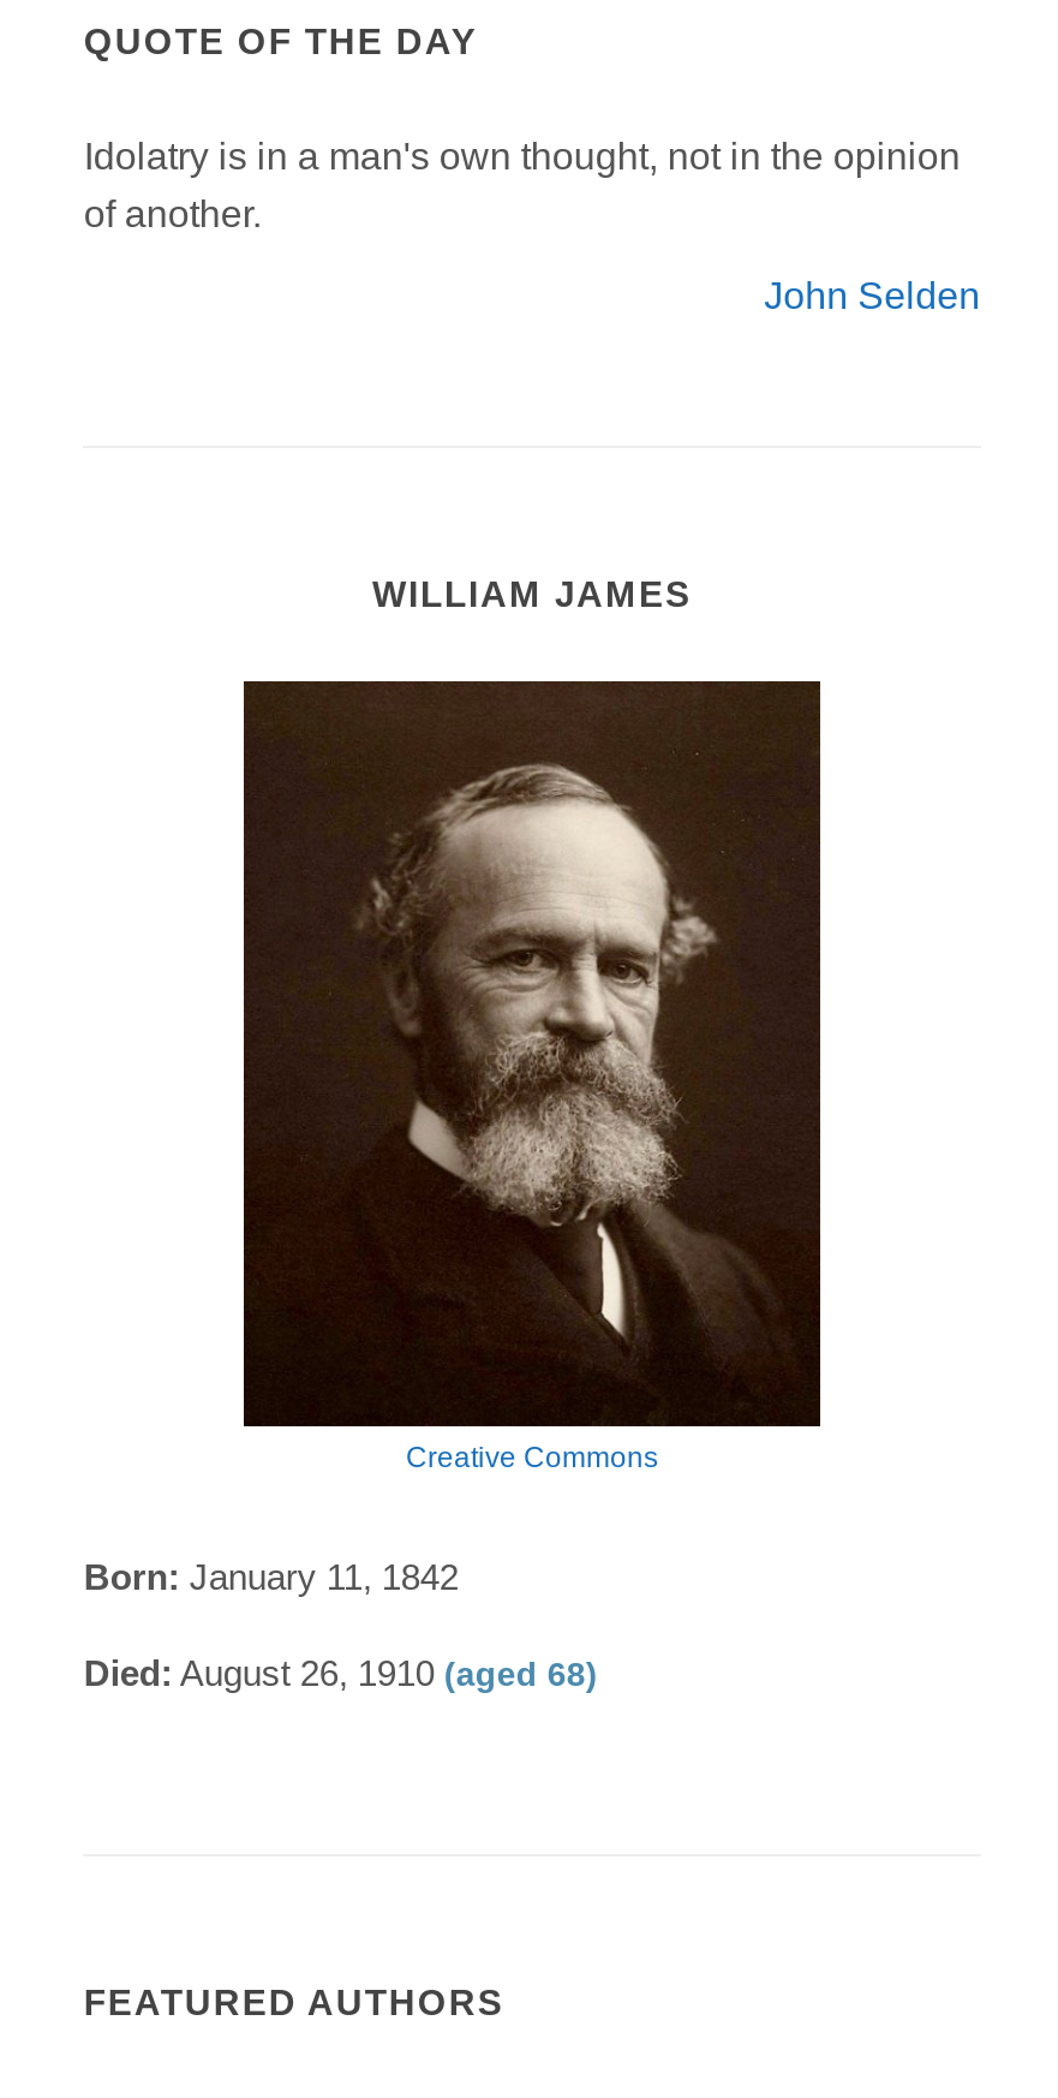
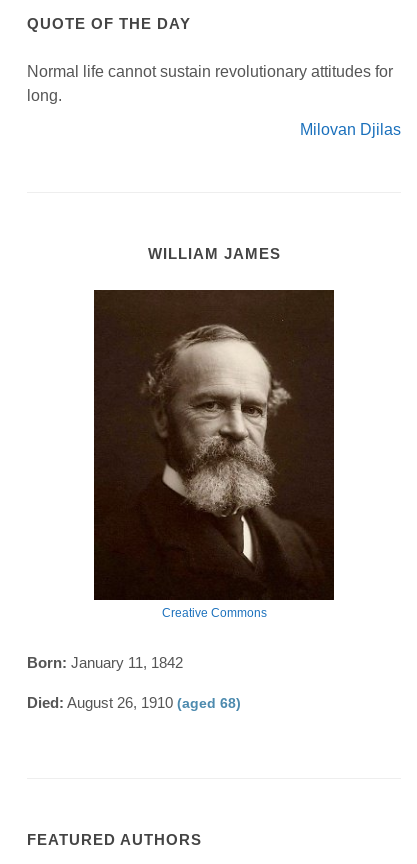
[84,135,960,233] Idolatry is in a man's own thought, not in the opinion | of another. -> [27,63,393,104] Normal life cannot sustain revolutionary attitudes for | long.
[764,274,980,315] John Selden -> [300,121,401,138] Milovan Djilas

